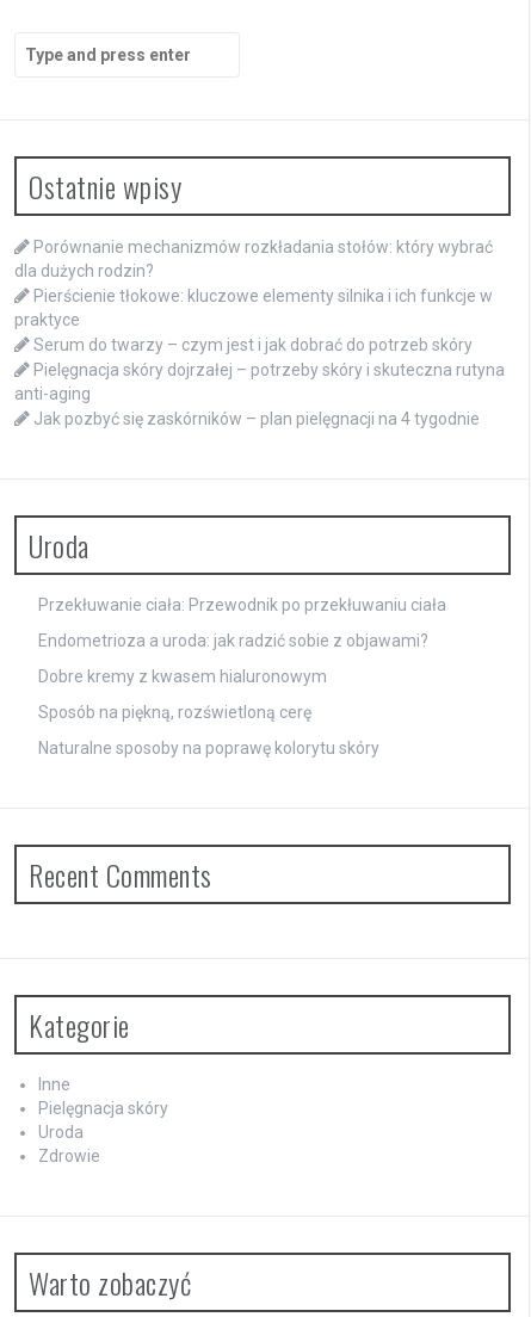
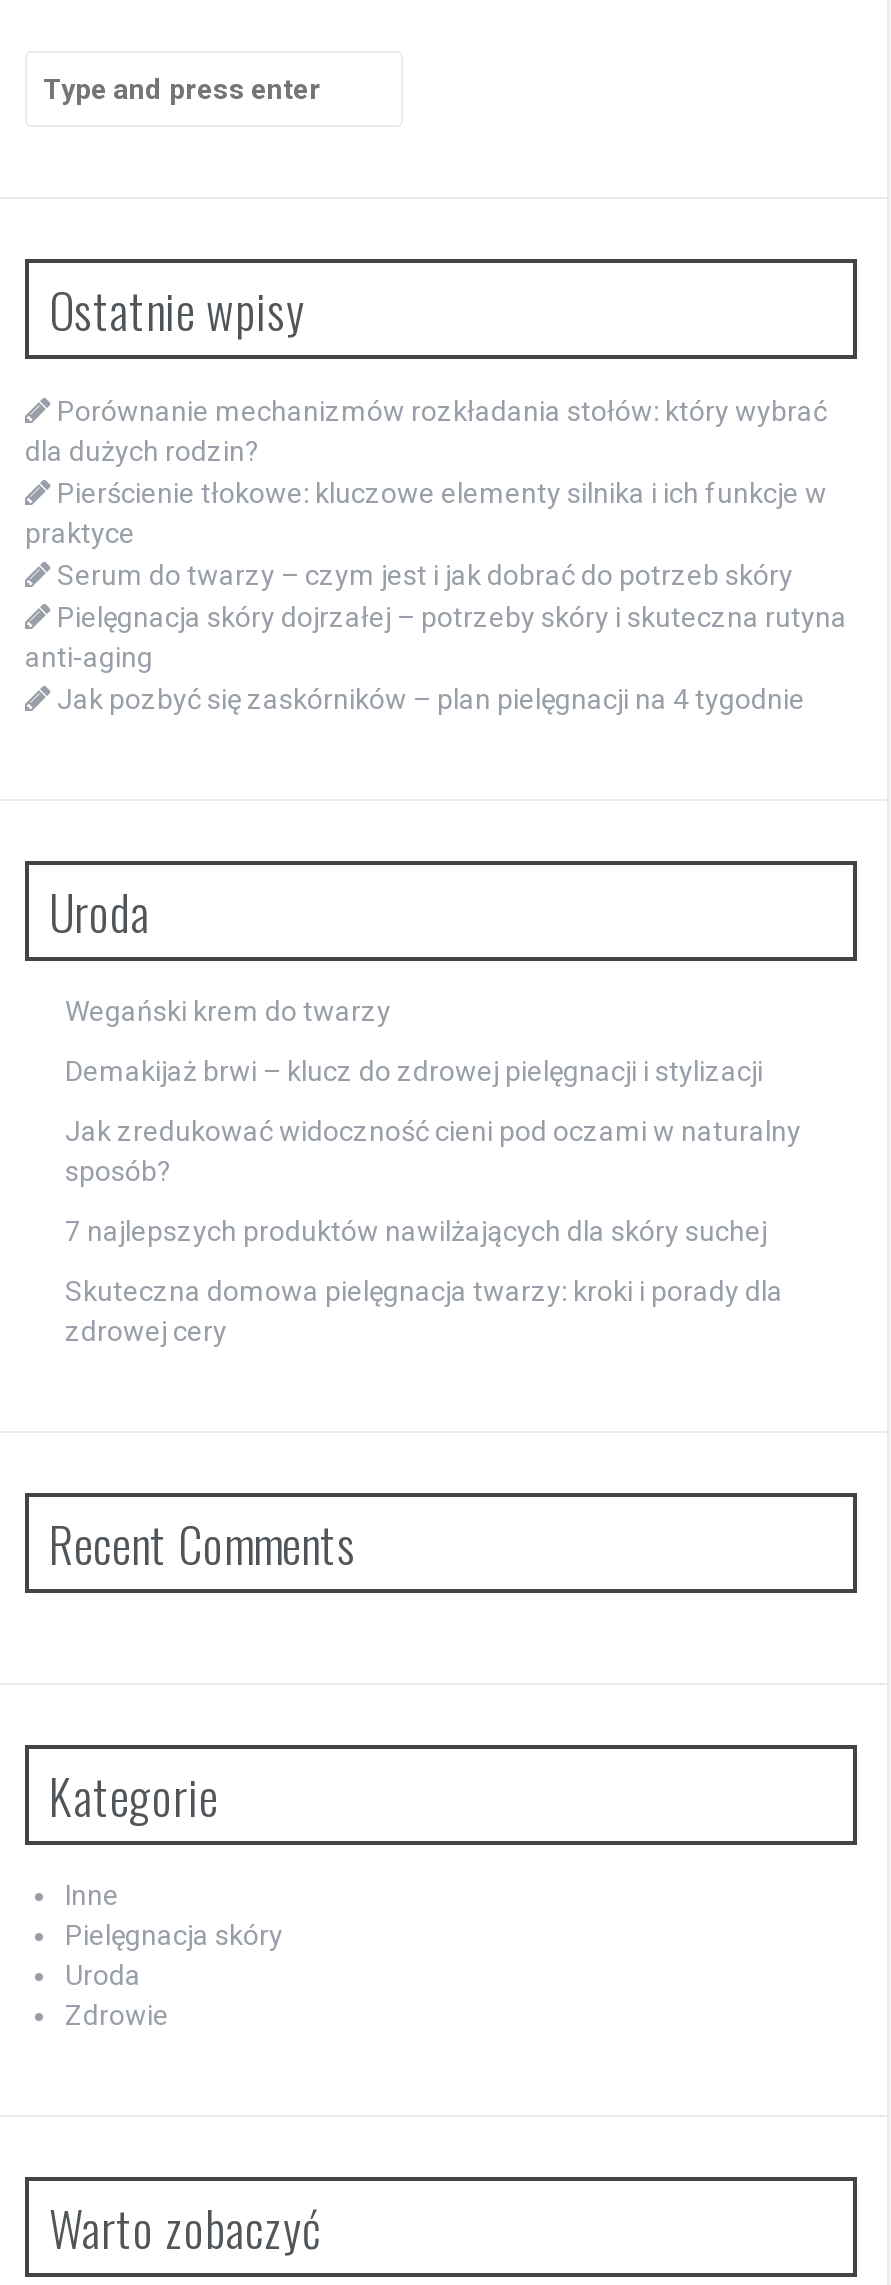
[38,596,446,615] Przekłuwanie ciała: Przewodnik po przekłuwaniu ciała -> [65,994,391,1026] Wegański krem do twarzy
[38,632,428,651] Endometrioza a uroda: jak radzić sobie z objawami? -> [65,1054,763,1086] Demakijaż brwi – klucz do zdrowej pielęgnacji i stylizacji
[38,667,327,687] Dobre kremy z kwasem hialuronowym -> [65,1114,801,1186] Jak zredukować widoczność cieni pod oczami w naturalny | sposób?
[38,703,311,722] Sposób na piękną, rozświetloną cerę -> [65,1214,767,1246] 7 najlepszych produktów nawilżających dla skóry suchej
[38,739,379,758] Naturalne sposoby na poprawę kolorytu skóry -> [65,1274,783,1346] Skuteczna domowa pielęgnacja twarzy: kroki i porady dla | zdrowej cery

